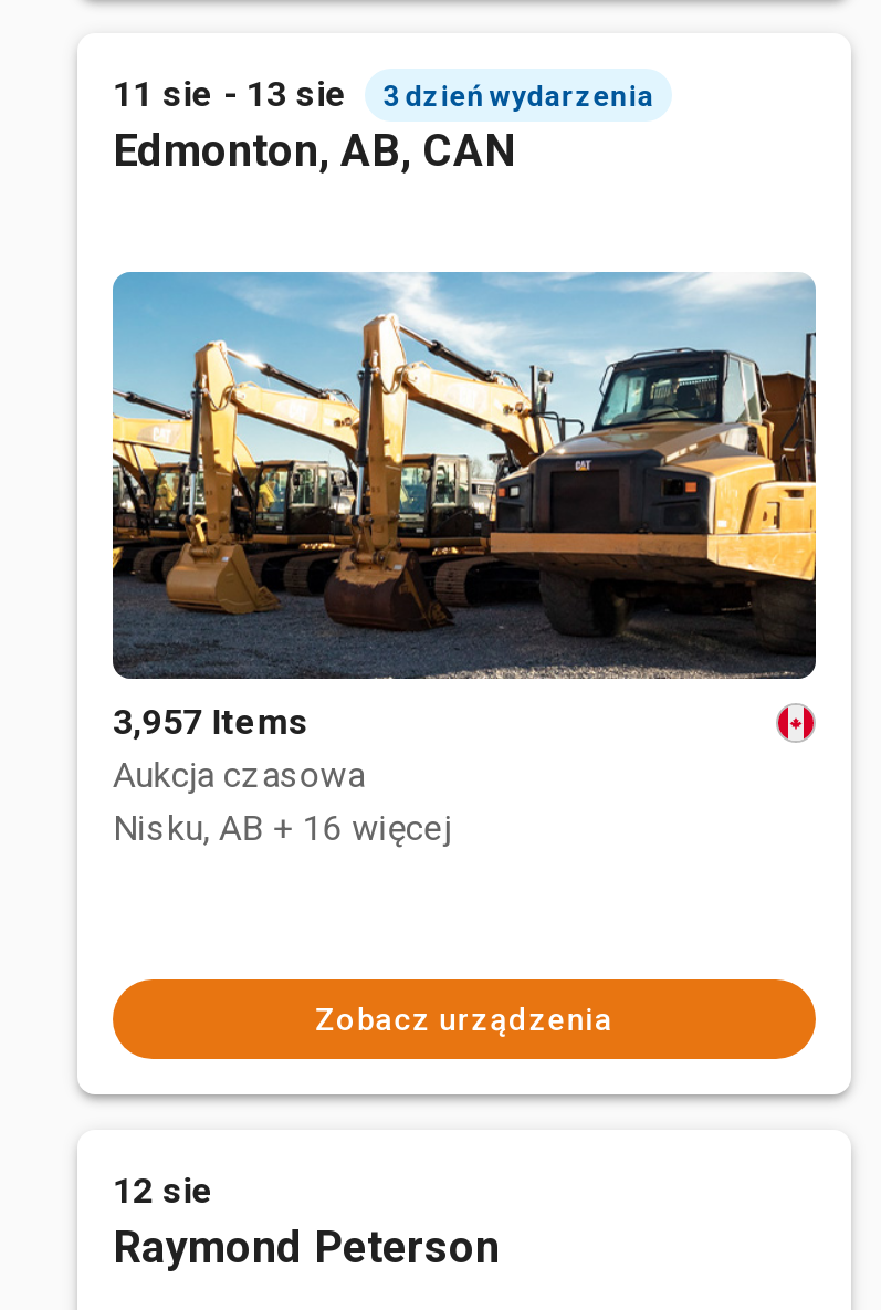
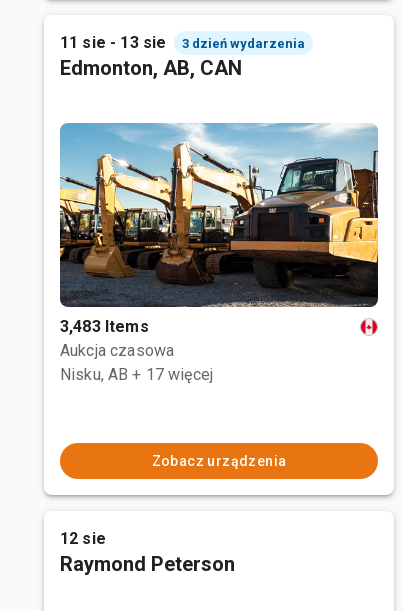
[113,701,309,743] 3,957 Items -> [60,317,149,336] 3,483 Items
[113,807,451,849] Nisku, AB + 16 więcej -> [60,365,213,384] Nisku, AB + 17 więcej

